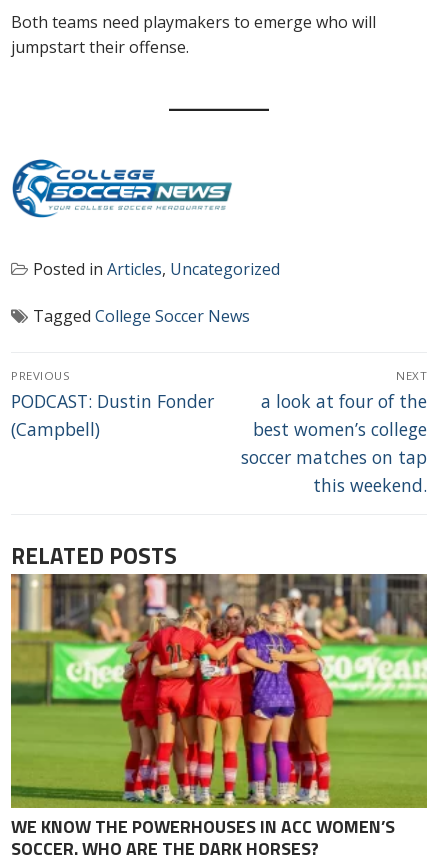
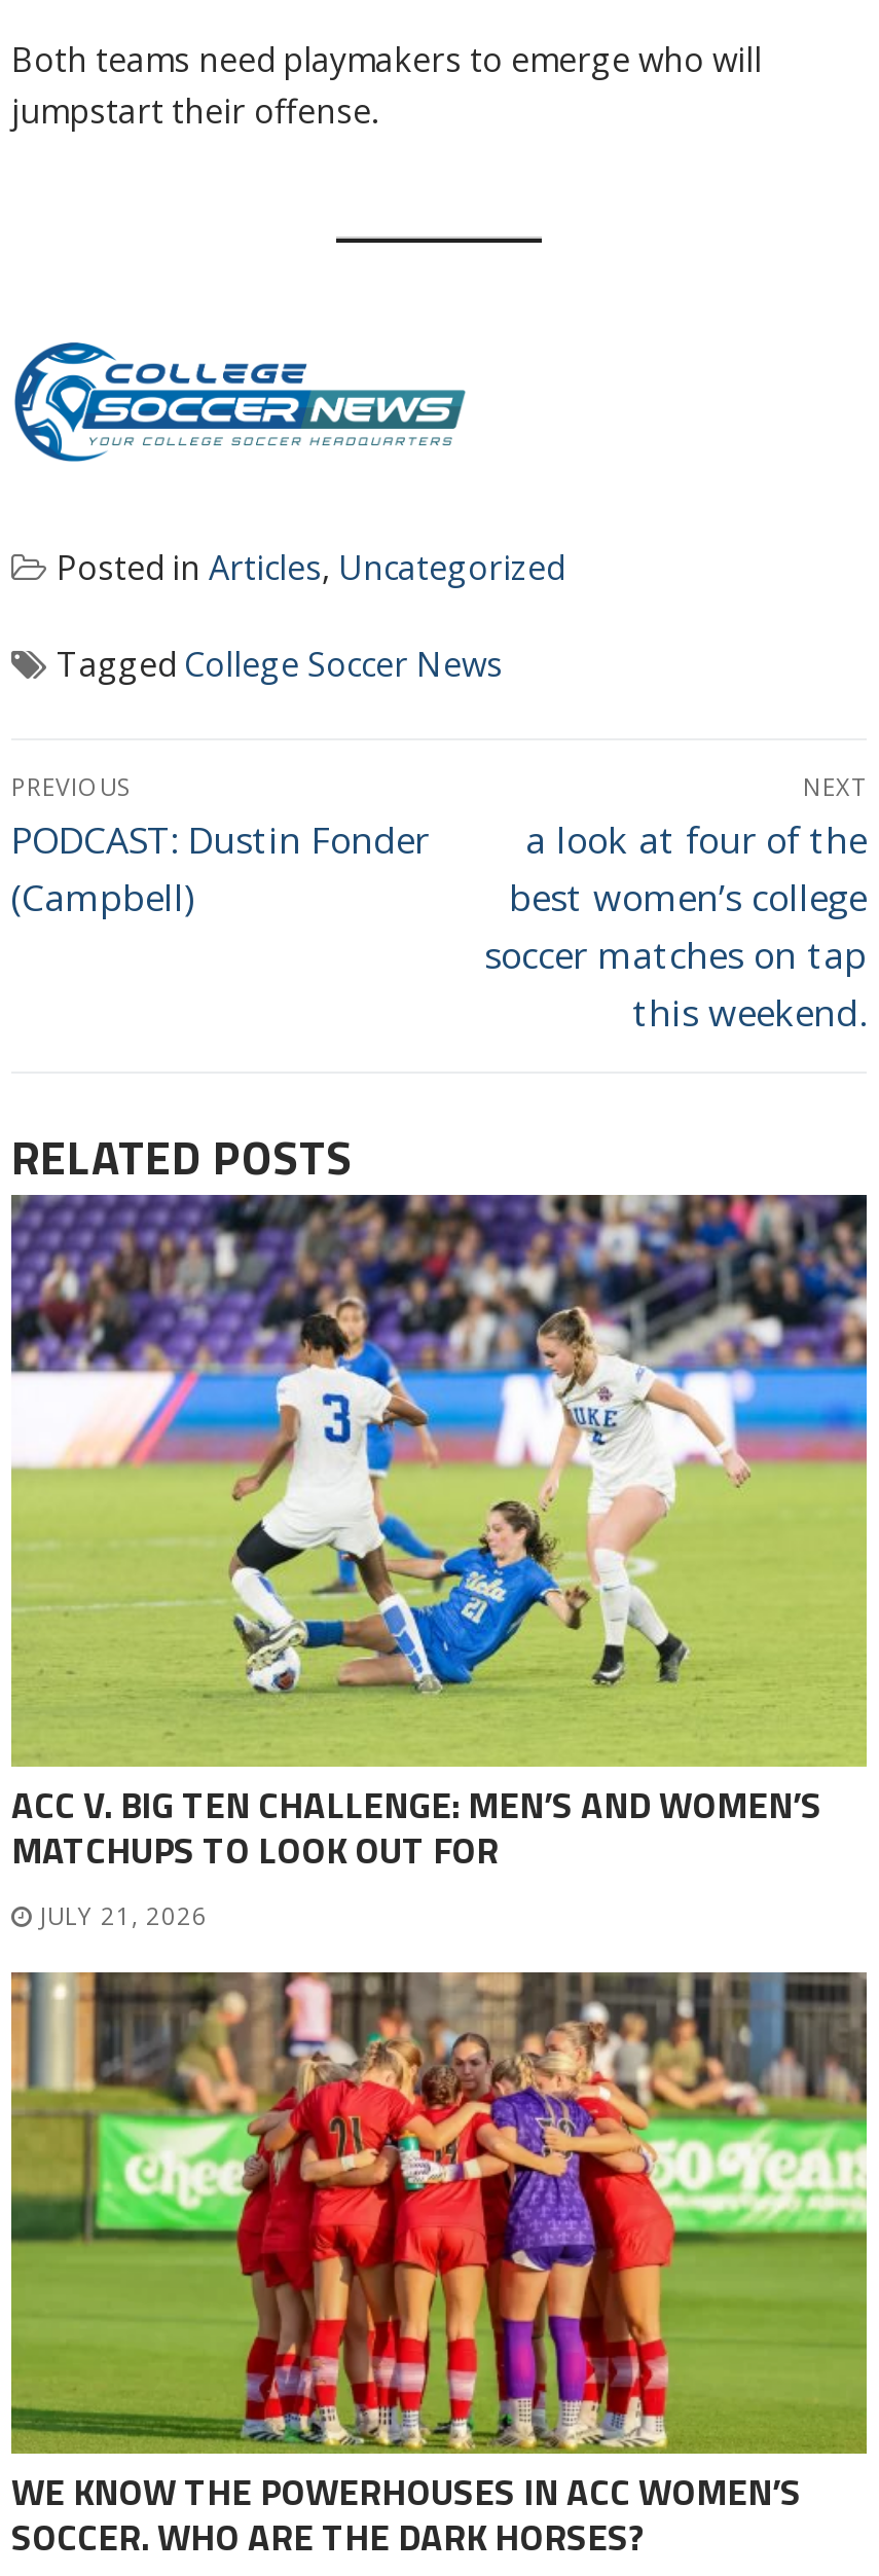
none -> [9,1193,869,1931] [image] | ACC V. BIG TEN CHALLENGE: MEN’S AND WOMEN’S | MATCHUPS TO LOOK OUT FOR | JULY 21, 2026

